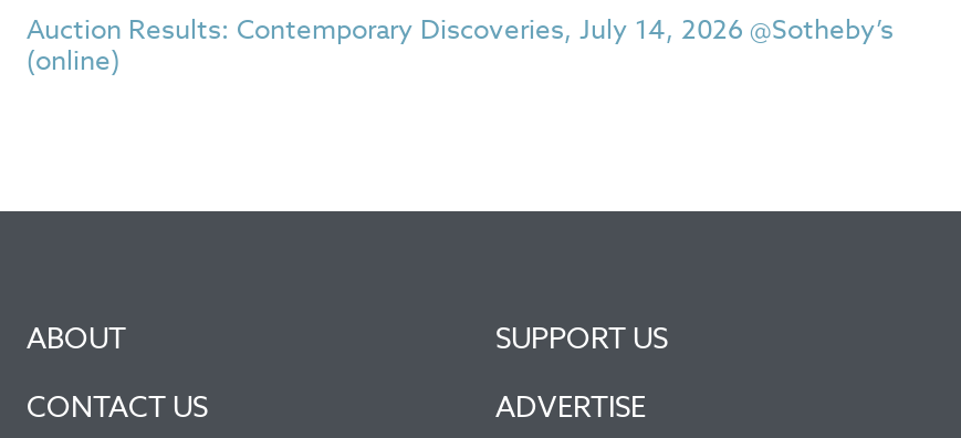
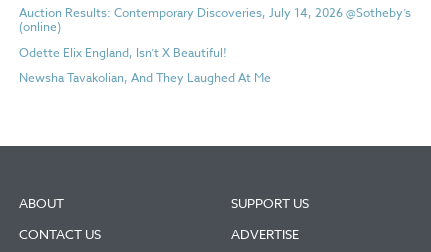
none -> [19,44,271,86] Odette Elix England, Isn’t X Beautiful! | Newsha Tavakolian, And They Laughed At Me

